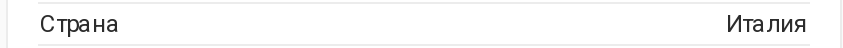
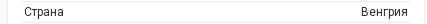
[726,10,808,38] Италия -> [361,5,408,19] Венгрия

